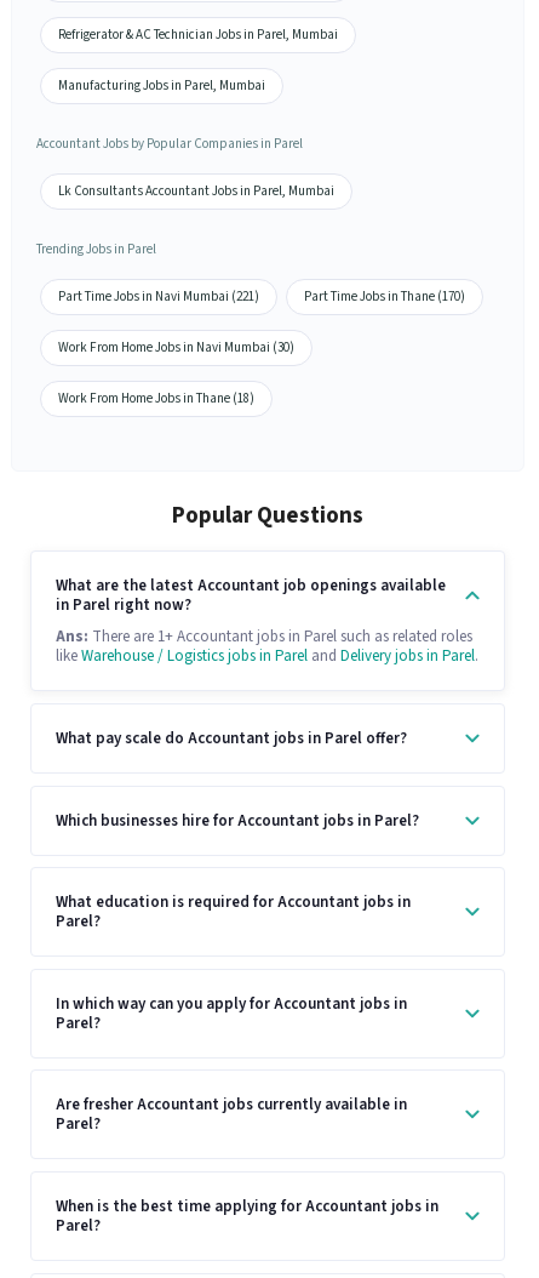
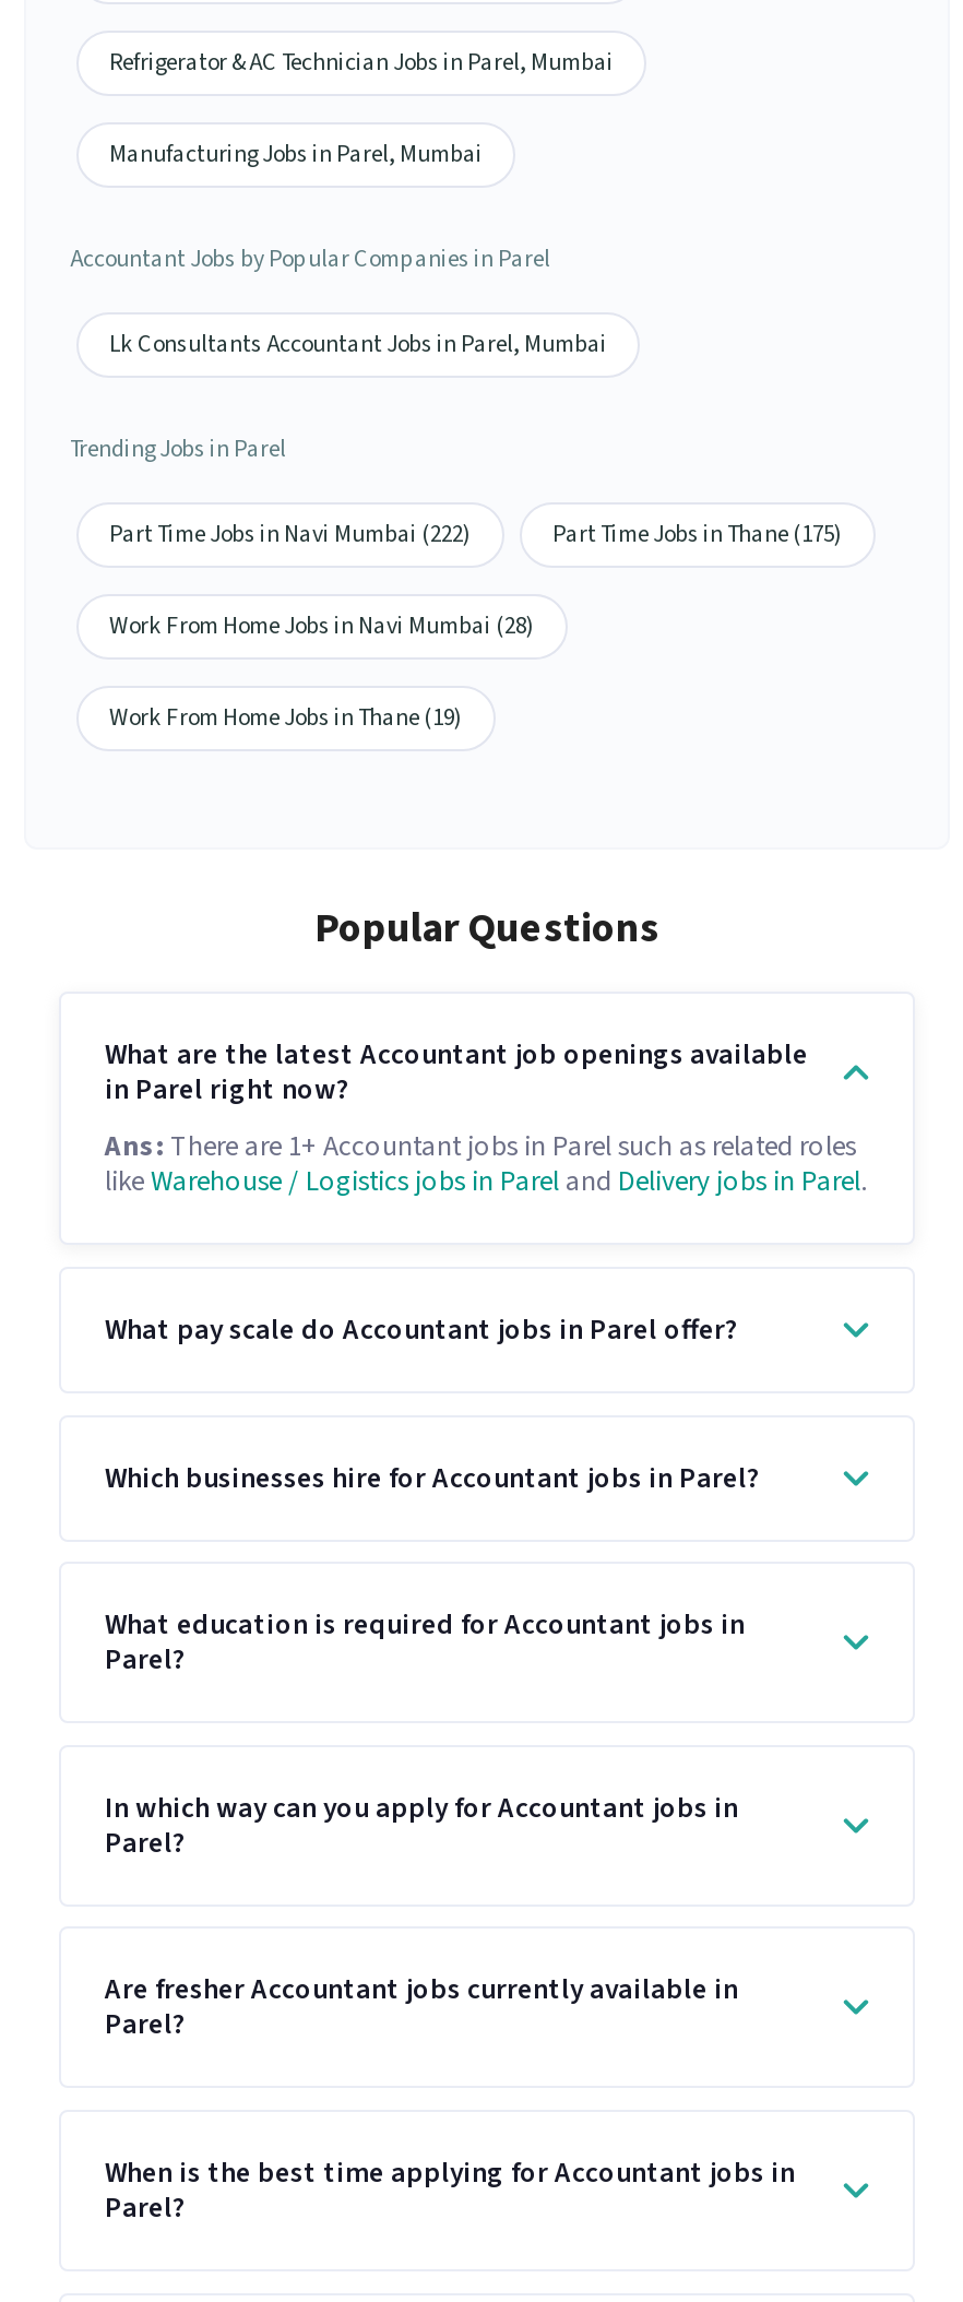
[58,288,259,306] Part Time Jobs in Navi Mumbai (221) -> [109,518,472,551] Part Time Jobs in Navi Mumbai (222)
[304,288,465,306] Part Time Jobs in Thane (170) -> [552,518,843,551] Part Time Jobs in Thane (175)
[58,339,294,357] Work From Home Jobs in Navi Mumbai (30) -> [109,610,535,643] Work From Home Jobs in Navi Mumbai (28)
[58,390,254,408] Work From Home Jobs in Thane (18) -> [109,702,463,735] Work From Home Jobs in Thane (19)

